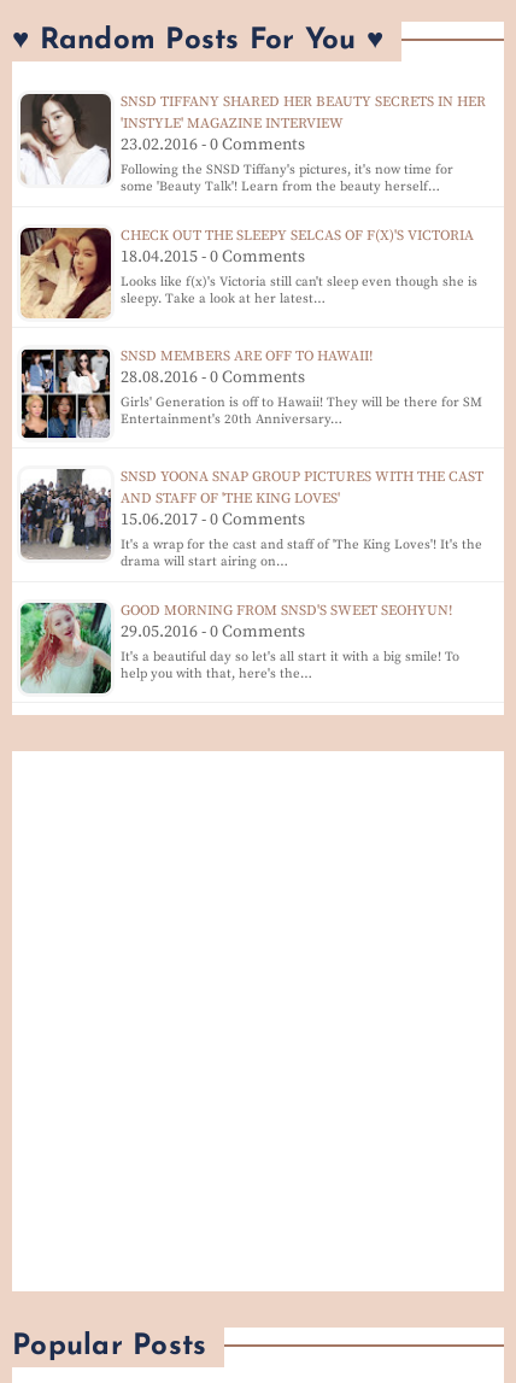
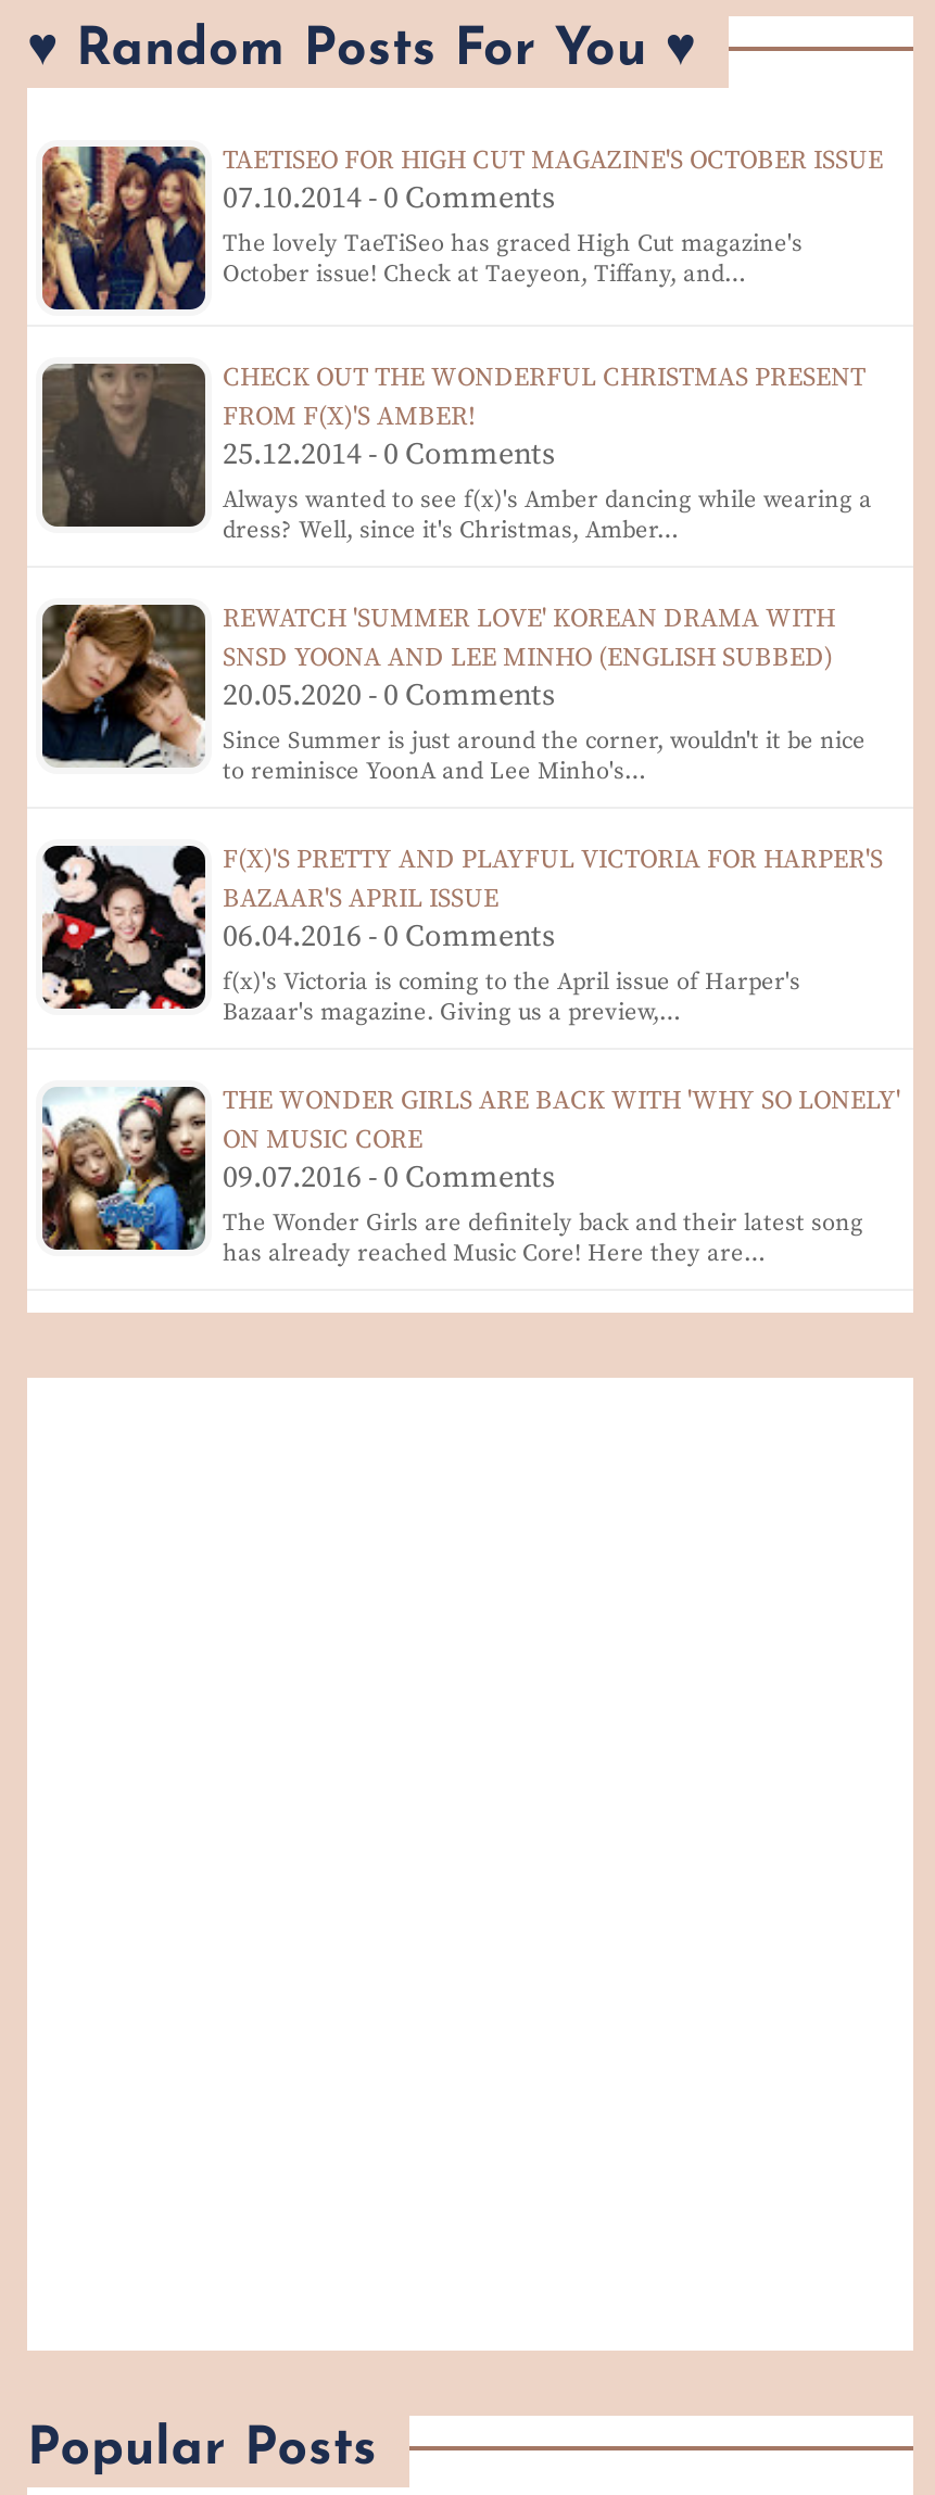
[20,93,486,196] [image] | SNSD TIFFANY SHARED HER BEAUTY SECRETS IN HER | 'INSTYLE' MAGAZINE INTERVIEW | 23.02.2016 - 0 Comments | Following the SNSD Tiffany's pictures, it's now time for | some 'Beauty Talk'! Learn from the beauty herself… -> [40,144,883,312] [image] | TAETISEO FOR HIGH CUT MAGAZINE'S OCTOBER ISSUE | 07.10.2014 - 0 Comments | The lovely TaeTiSeo has graced High Cut magazine's | October issue! Check at Taeyeon, Tiffany, and…
[19,215,477,320] [image] | CHECK OUT THE SLEEPY SELCAS OF F(X)'S VICTORIA | 18.04.2015 - 0 Comments | Looks like f(x)'s Victoria still can't sleep even though she is | sleepy. Take a look at her latest… -> [40,362,872,550] [image] | CHECK OUT THE WONDERFUL CHRISTMAS PRESENT | FROM F(X)'S AMBER! | 25.12.2014 - 0 Comments | Always wanted to see f(x)'s Amber dancing while wearing a | dress? Well, since it's Christmas, Amber…
[20,348,482,439] [image] | SNSD MEMBERS ARE OFF TO HAWAII! | 28.08.2016 - 0 Comments | Girls' Generation is off to Hawaii! They will be there for SM | Entertainment's 20th Anniversary… -> [40,603,865,788] [image] | REWATCH 'SUMMER LOVE' KOREAN DRAMA WITH | SNSD YOONA AND LEE MINHO (ENGLISH SUBBED) | 20.05.2020 - 0 Comments | Since Summer is just around the corner, wouldn't it be nice | to reminisce YoonA and Lee Minho's…
[19,468,483,571] [image] | SNSD YOONA SNAP GROUP PICTURES WITH THE CAST | AND STAFF OF 'THE KING LOVES' | 15.06.2017 - 0 Comments | It's a wrap for the cast and staff of 'The King Loves'! It's the | drama will start airing on… -> [40,844,883,1029] [image] | F(X)'S PRETTY AND PLAYFUL VICTORIA FOR HARPER'S | BAZAAR'S APRIL ISSUE | 06.04.2016 - 0 Comments | f(x)'s Victoria is coming to the April issue of Harper's | Bazaar's magazine. Giving us a preview,…
[19,602,459,695] [image] | GOOD MORNING FROM SNSD'S SWEET SEOHYUN! | 29.05.2016 - 0 Comments | It's a beautiful day so let's all start it with a big smile! To | help you with that, here's the… -> [40,1085,900,1270] [image] | THE WONDER GIRLS ARE BACK WITH 'WHY SO LONELY' | ON MUSIC CORE | 09.07.2016 - 0 Comments | The Wonder Girls are definitely back and their latest song | has already reached Music Core! Here they are…

